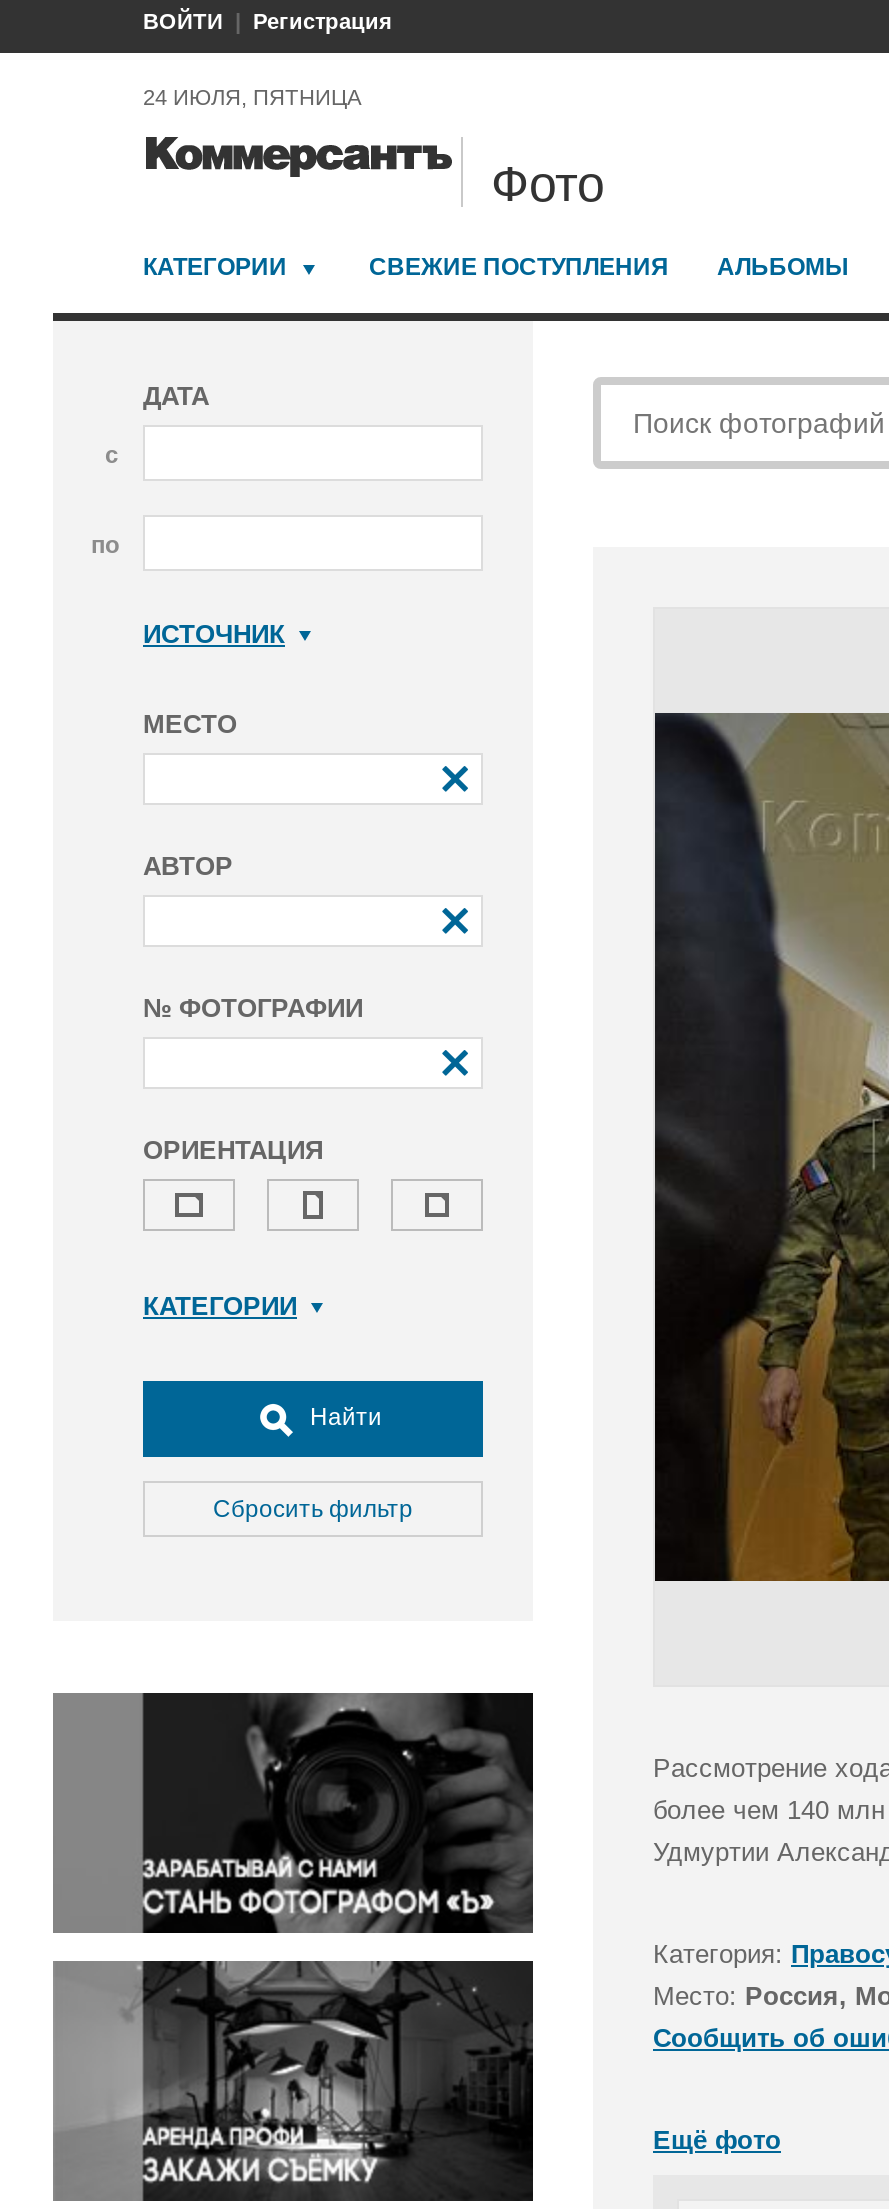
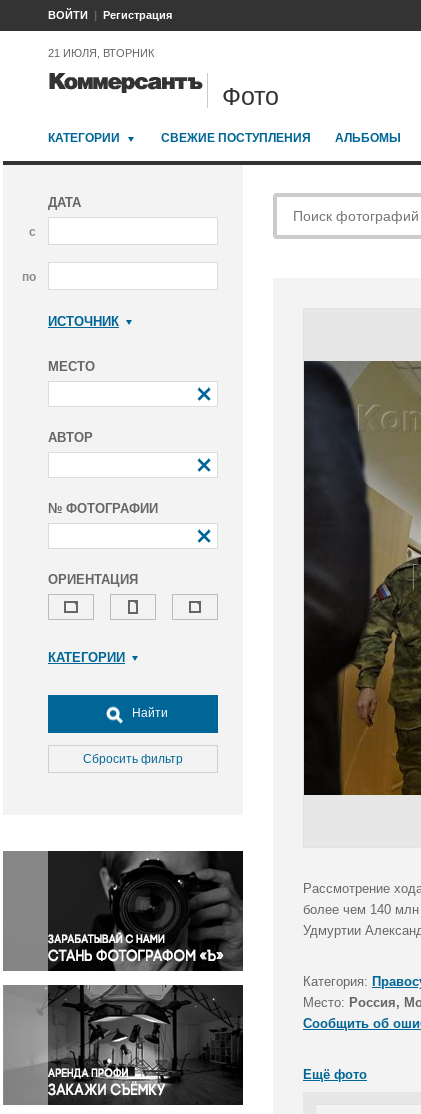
[143,85,361,109] 24 ИЮЛЯ, ПЯТНИЦА -> [48,47,154,59] 21 ИЮЛЯ, ВТОРНИК

